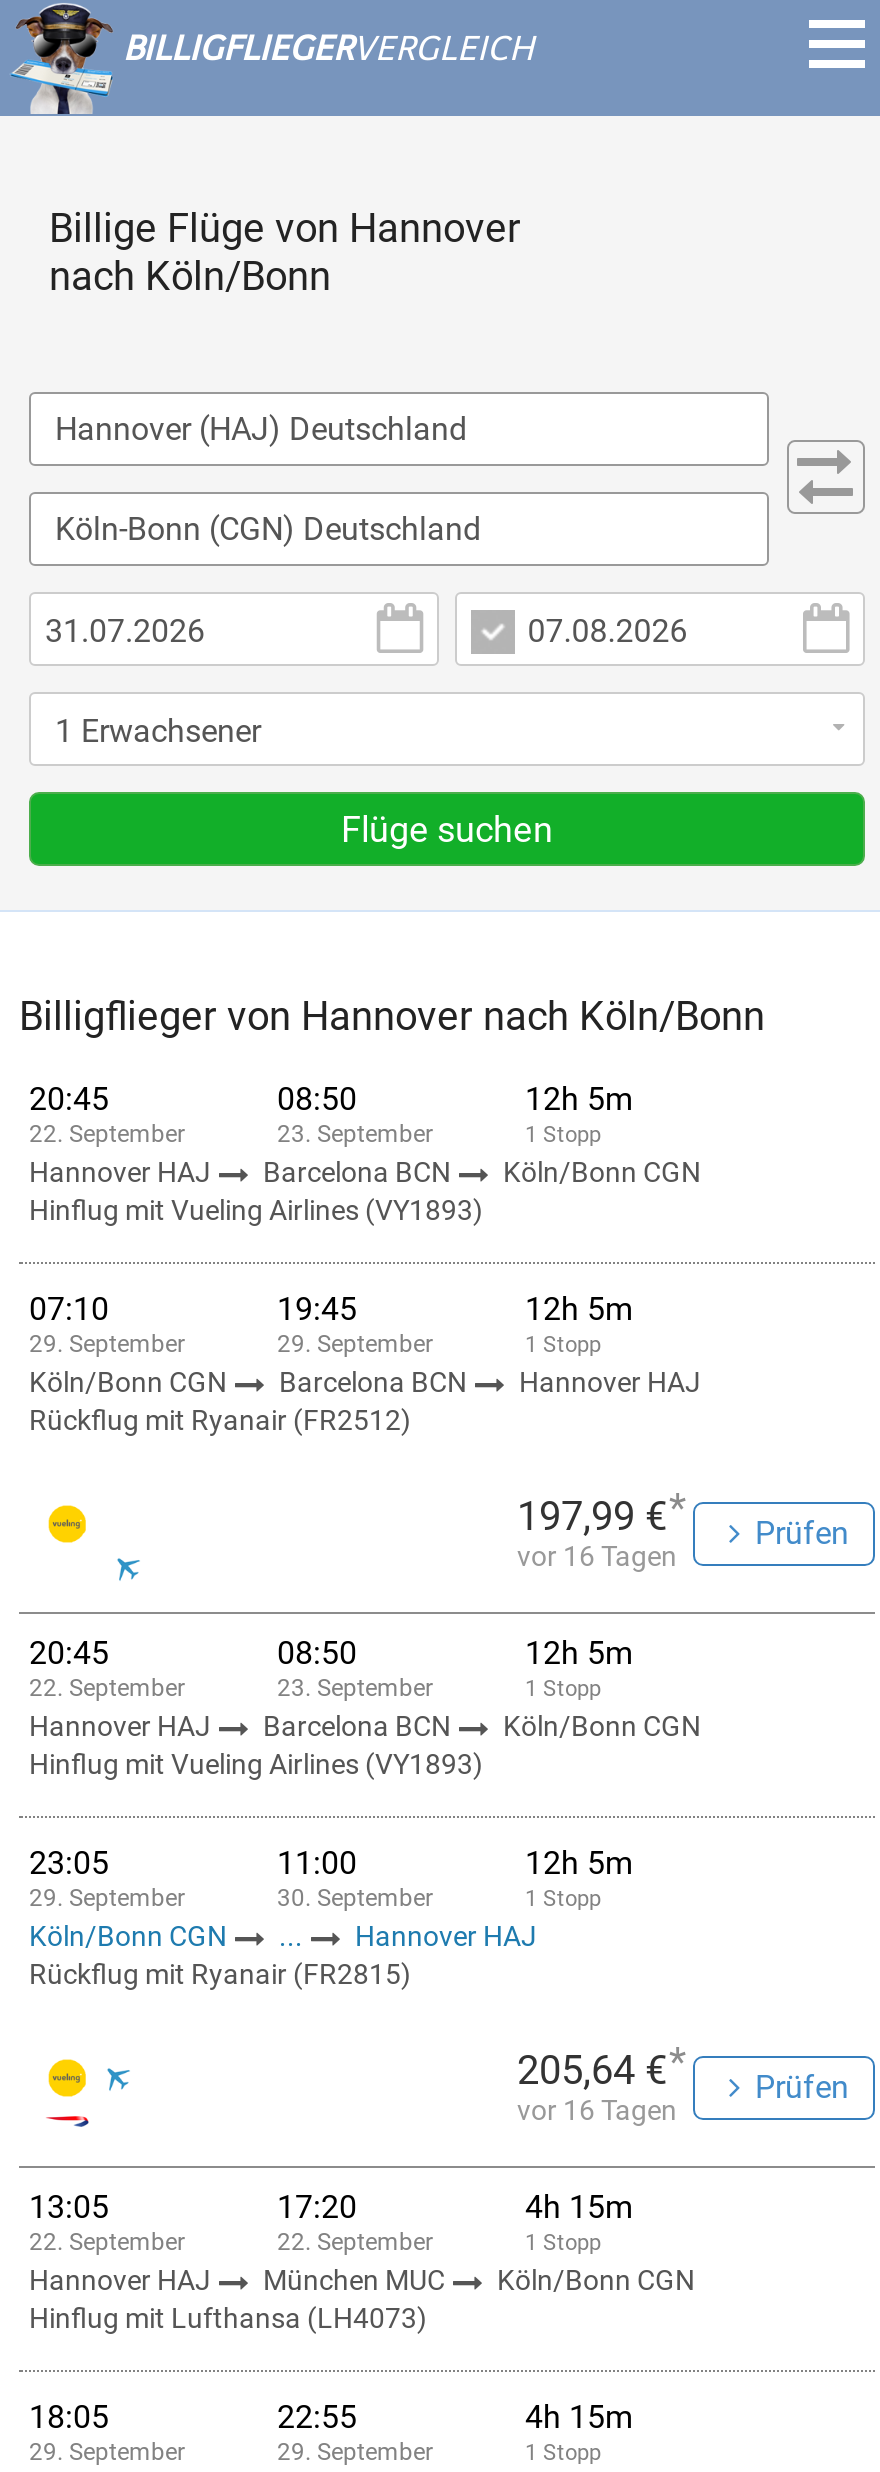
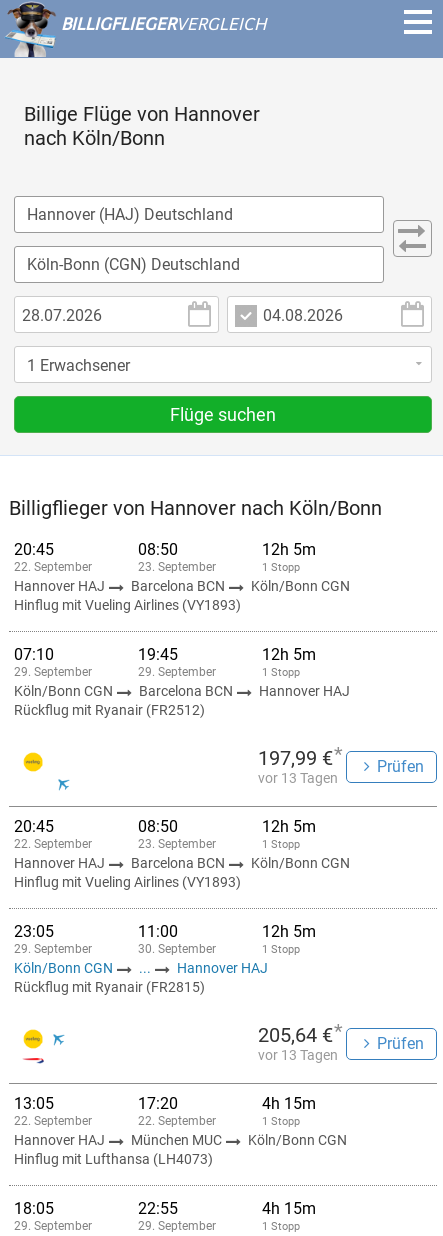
[517,1540,677,1572] vor 16 Tagen -> [258,770,338,786] vor 13 Tagen
[517,2094,677,2126] vor 16 Tagen -> [258,1047,338,1063] vor 13 Tagen

